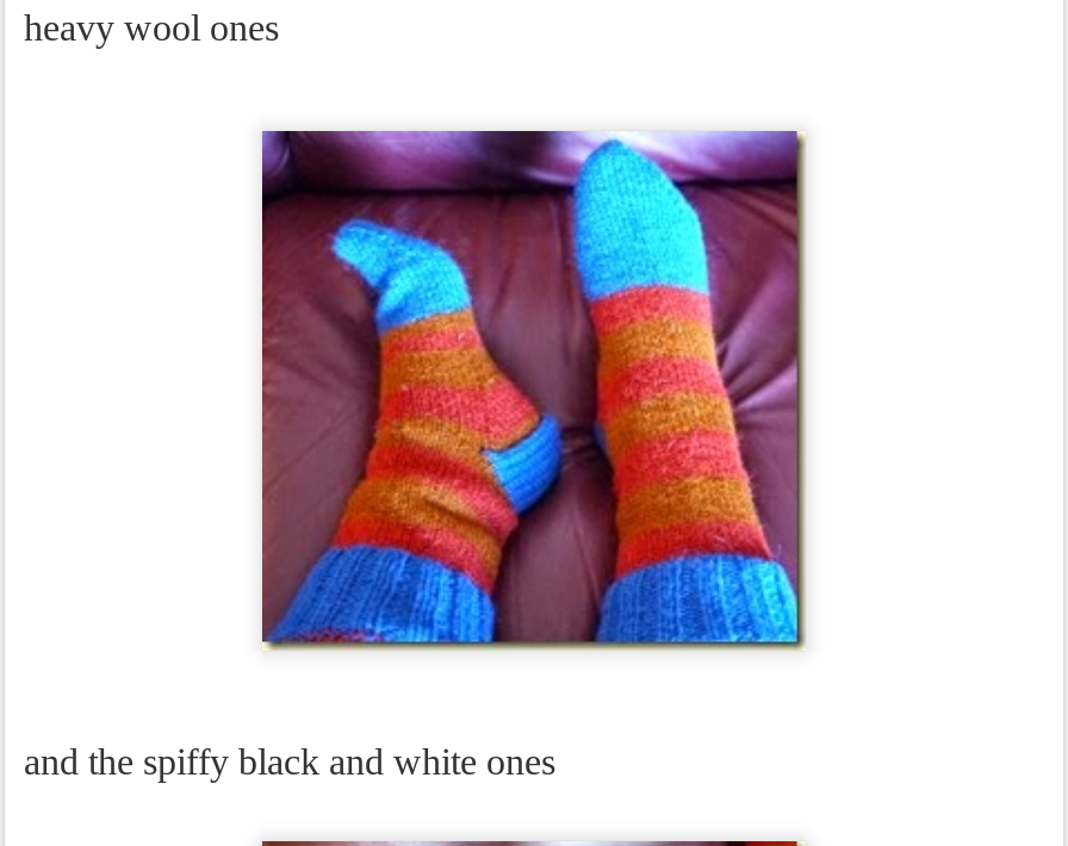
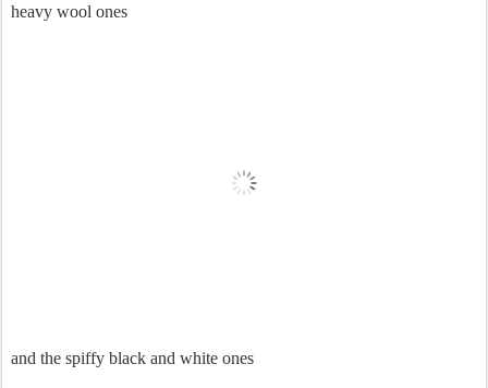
[257,126,808,653] [image] -> none

